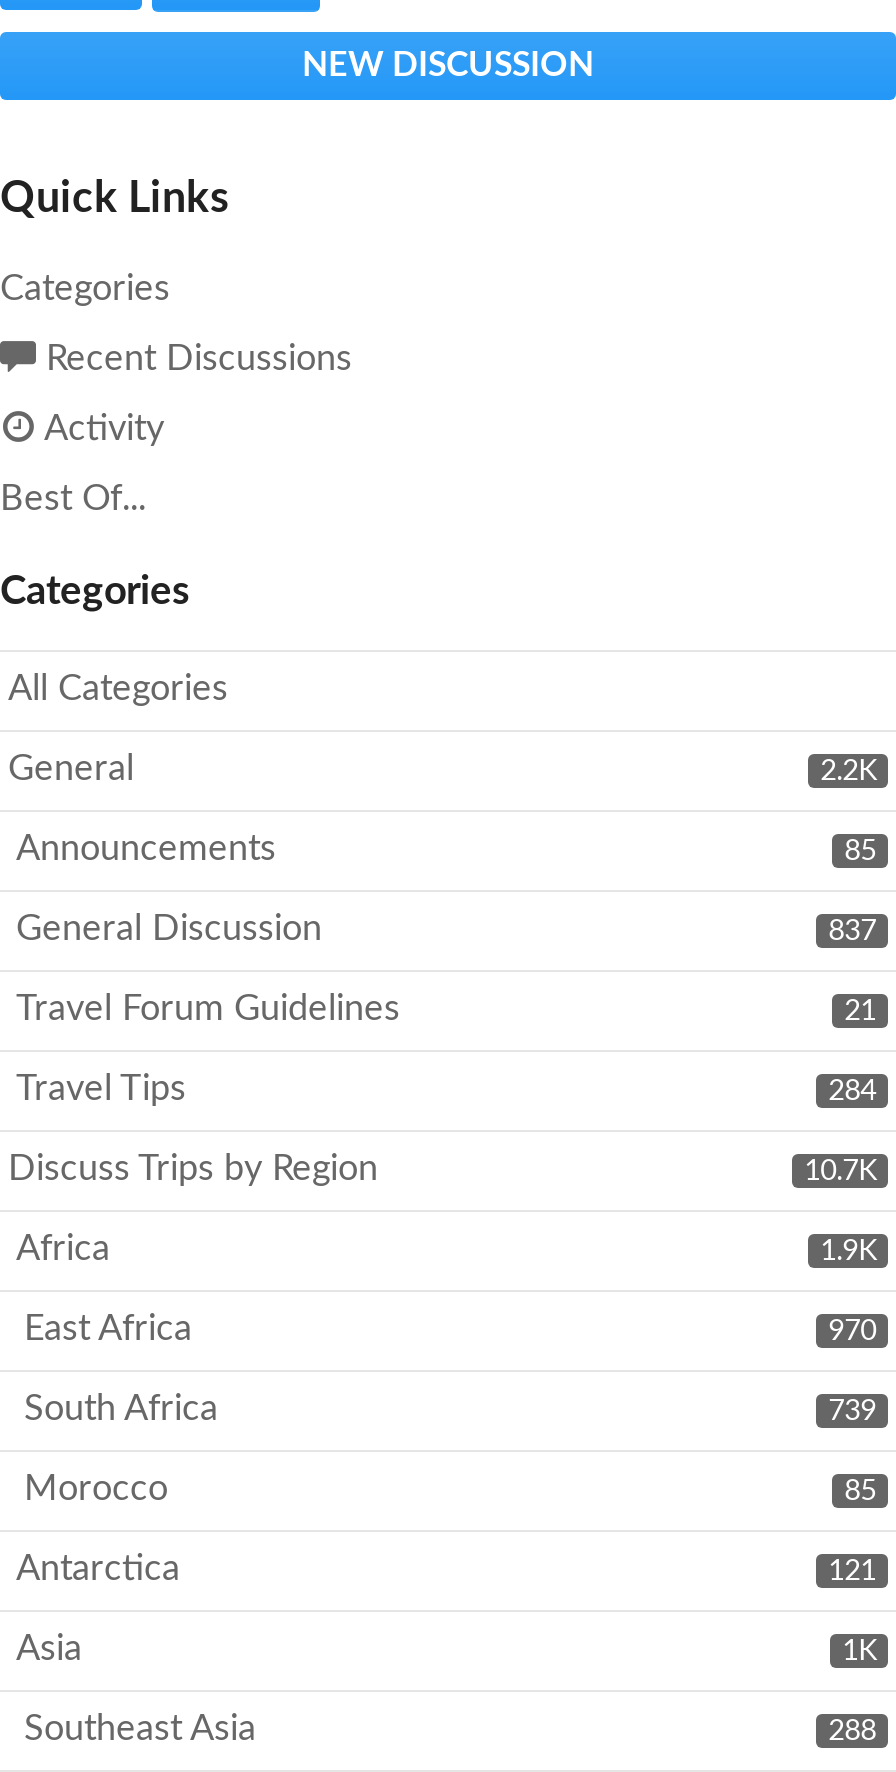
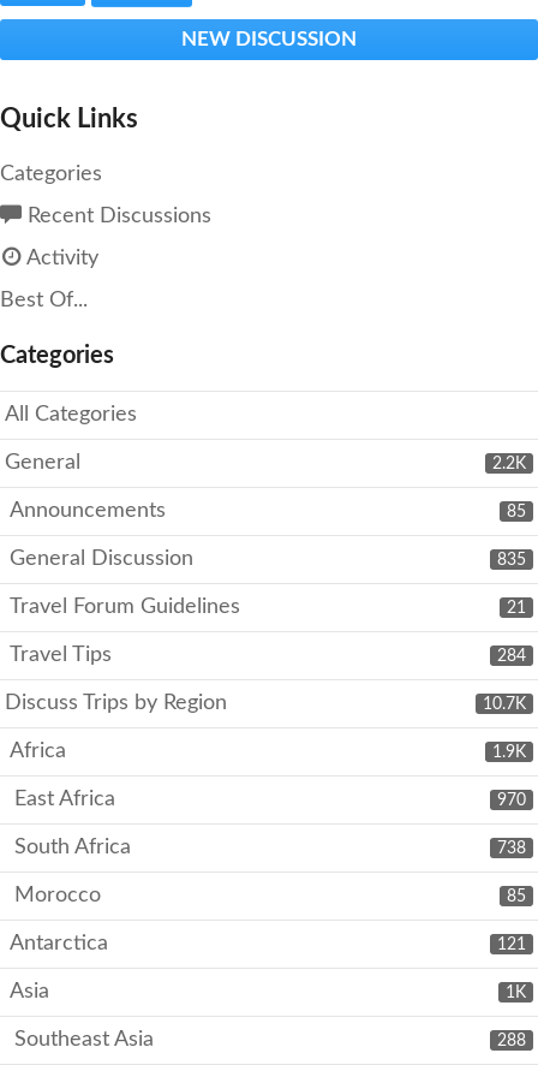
[828,915,876,945] 837 -> [497,550,526,568] 835
[828,1395,876,1425] 739 -> [497,839,526,857] 738

